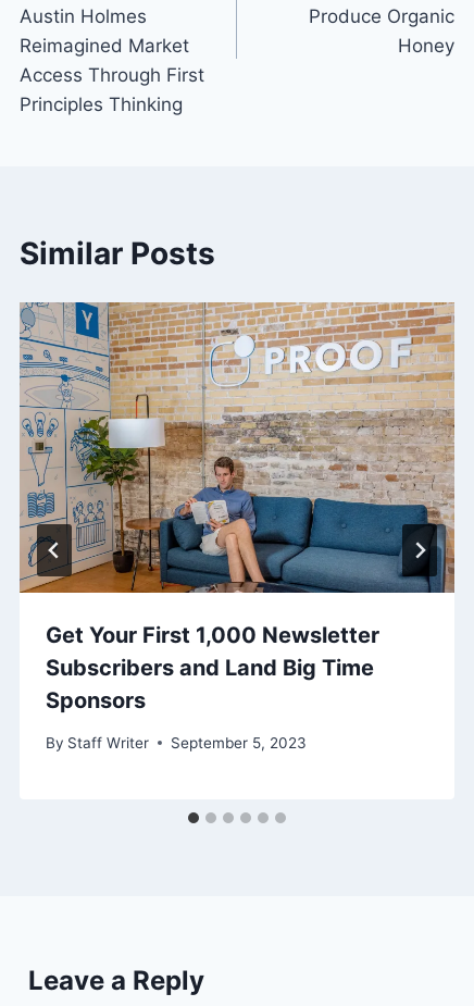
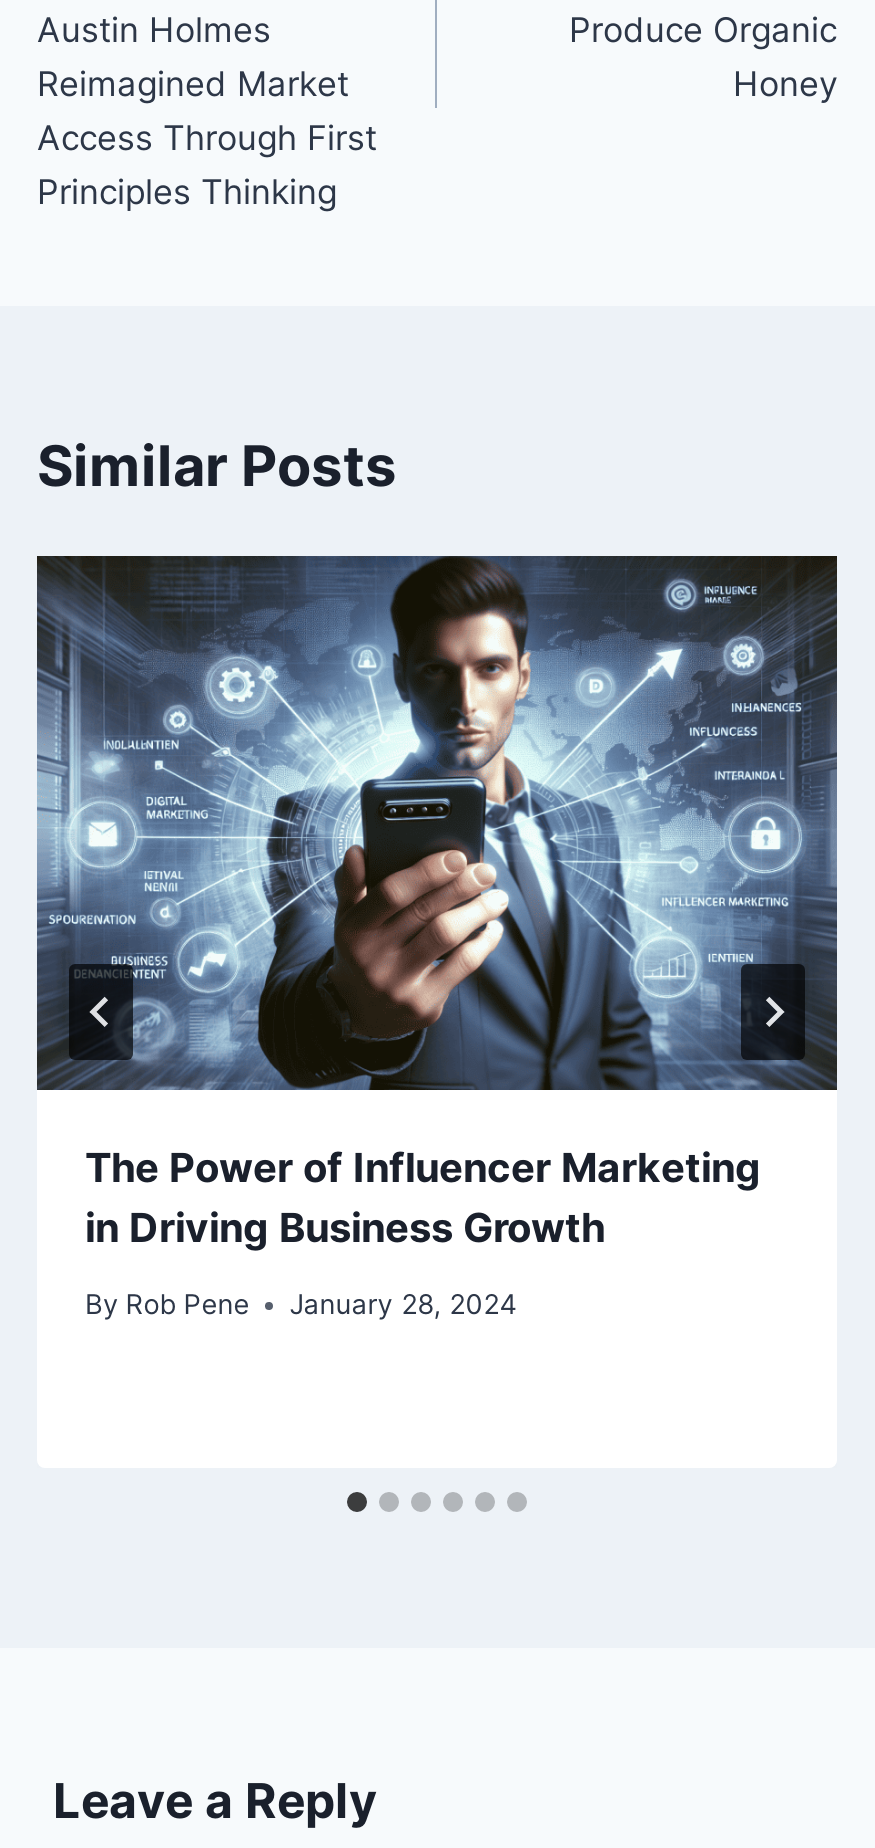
[18,301,456,713] [image] | Get Your First 1,000 Newsletter | Subscribers and Land Big Time | Sponsors -> [35,554,839,1252] [image] | The Power of Influencer Marketing | in Driving Business Growth
[46,734,307,751] By Staff Writer | September 5, 2023 -> [85,1289,517,1321] By Rob Pene | January 28, 2024

